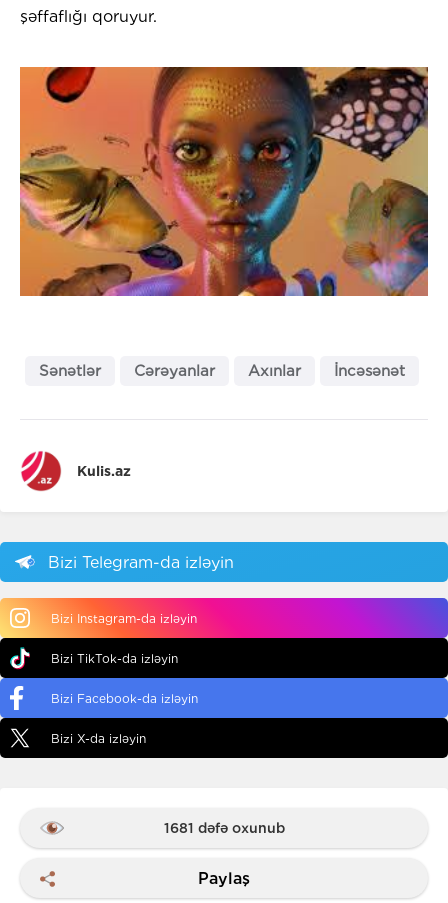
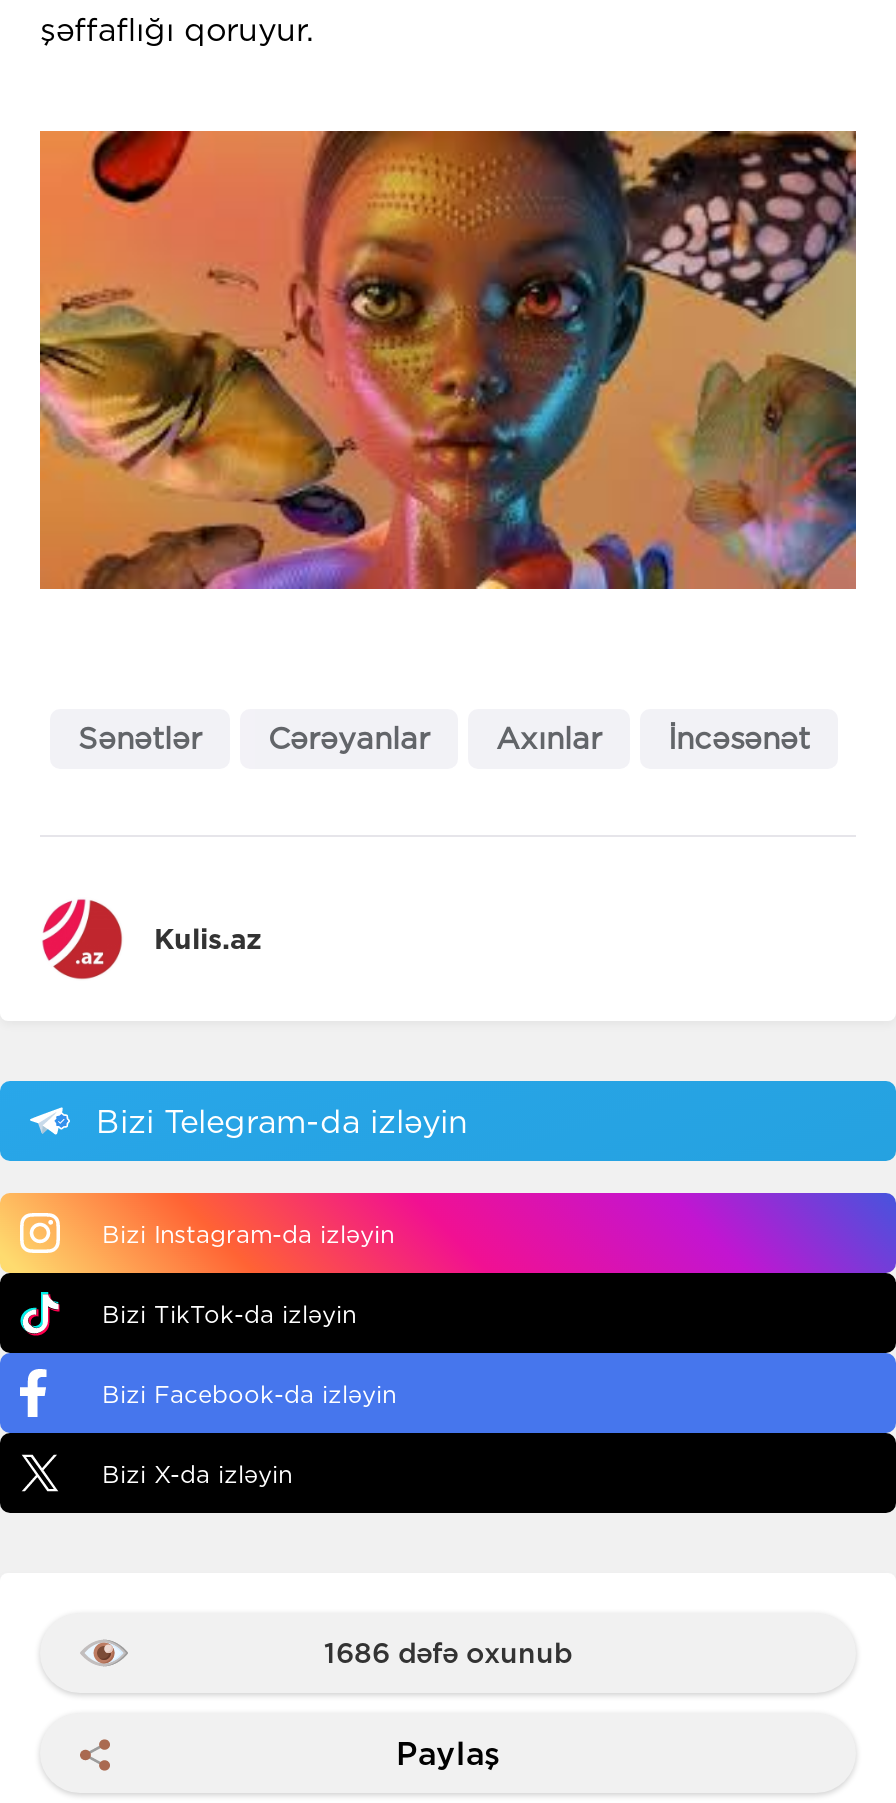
[163,820,284,836] 1681 dəfə oxunub -> [324,1638,572,1670] 1686 dəfə oxunub

